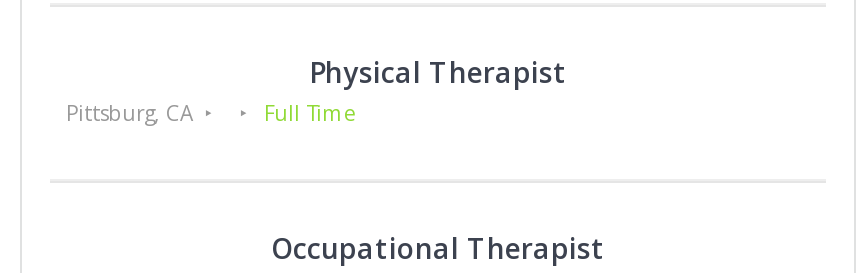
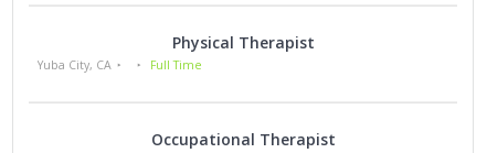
[66,99,194,127] Pittsburg, CA -> [38,57,112,73] Yuba City, CA

